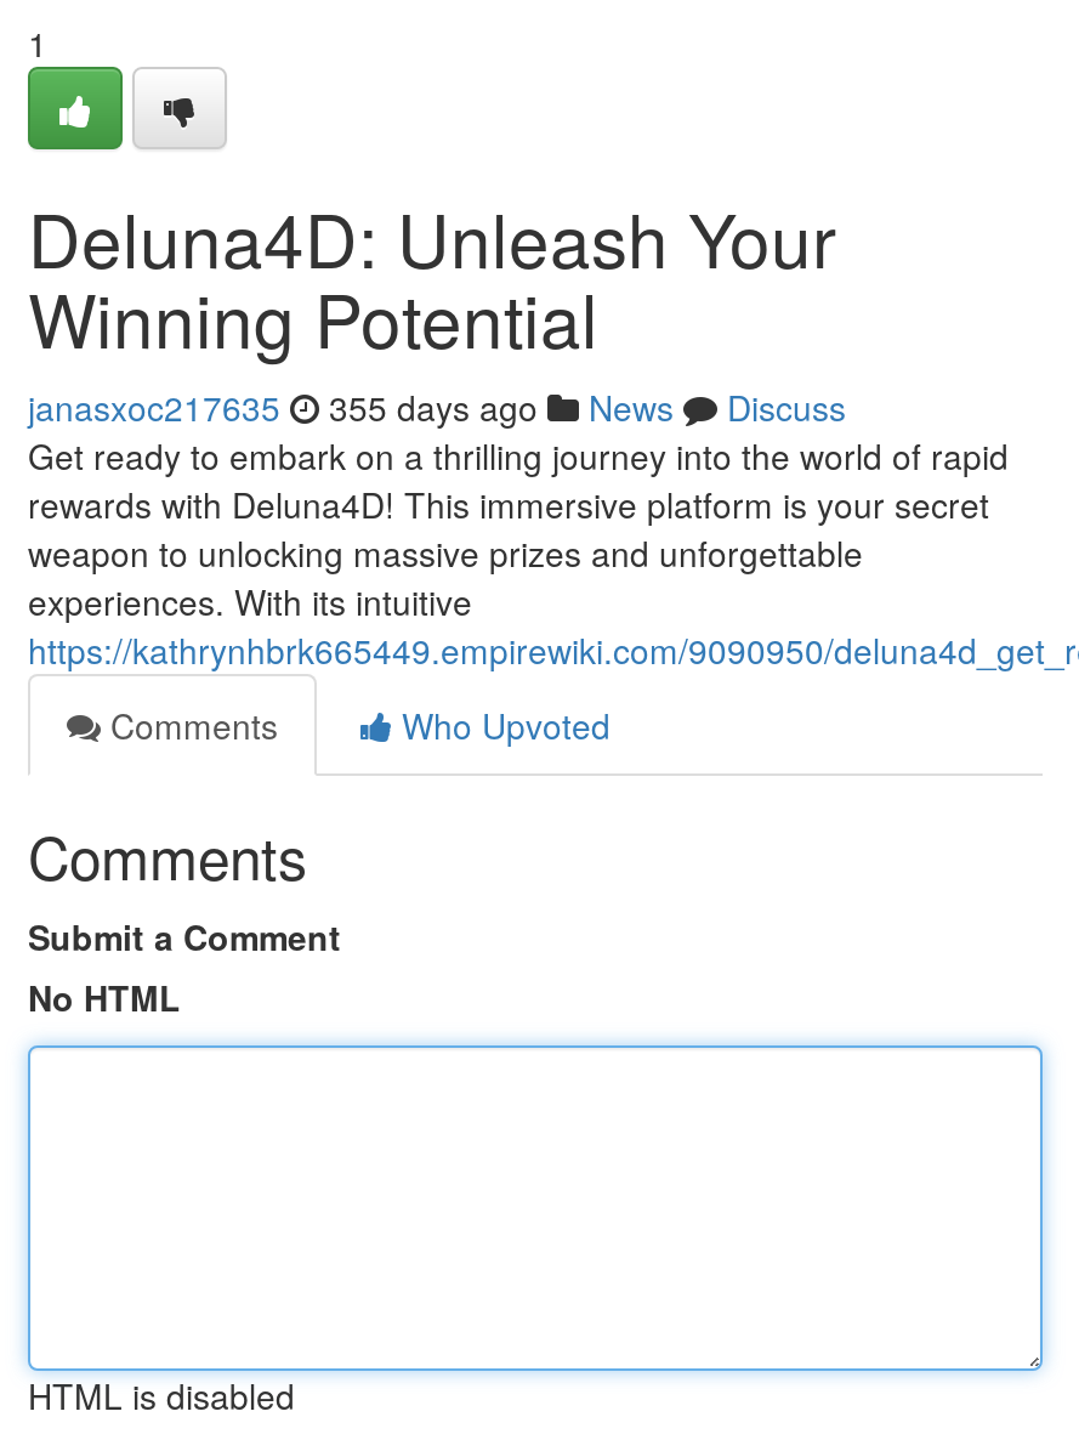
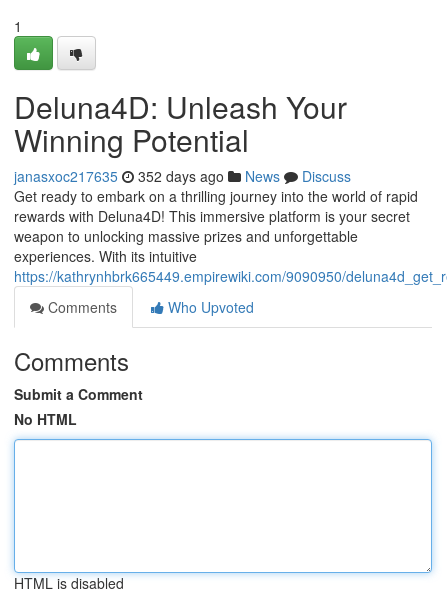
[28,382,846,431] janasxoc217635 355 days ago News Discuss -> [14,166,351,186] janasxoc217635 352 days ago News Discuss

